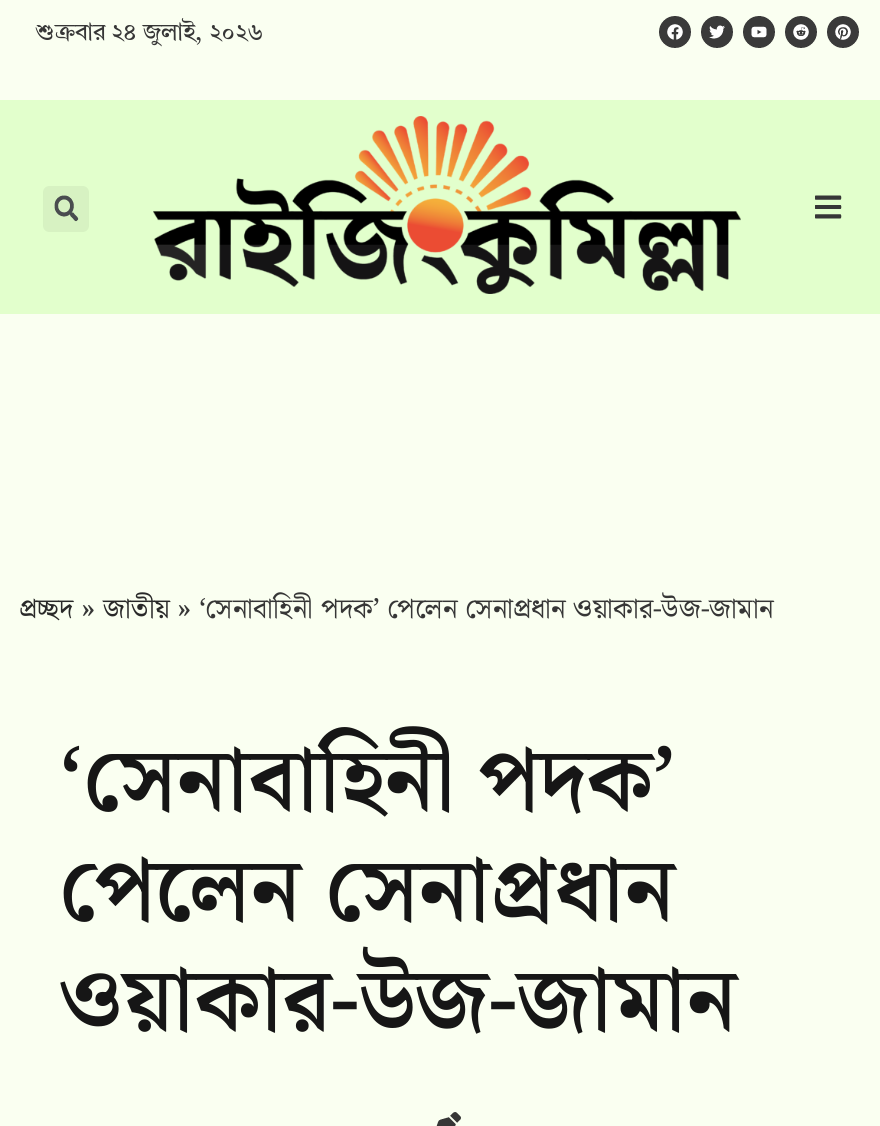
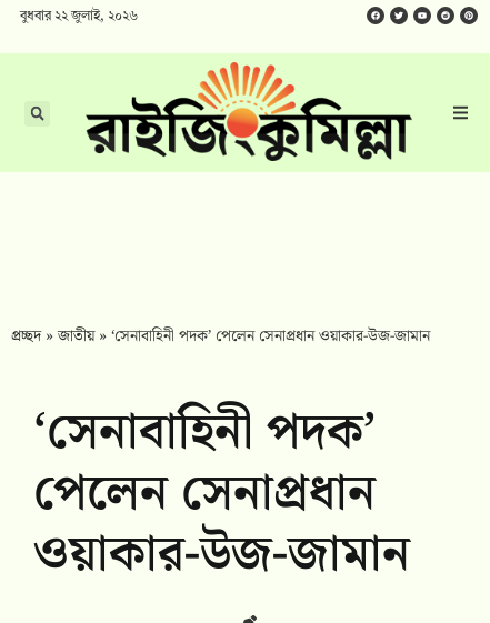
[35,22,263,46] শুক্রবার ২৪ জুলাই, ২০২৬ -> [20,10,138,23] বুধবার ২২ জুলাই, ২০২৬

